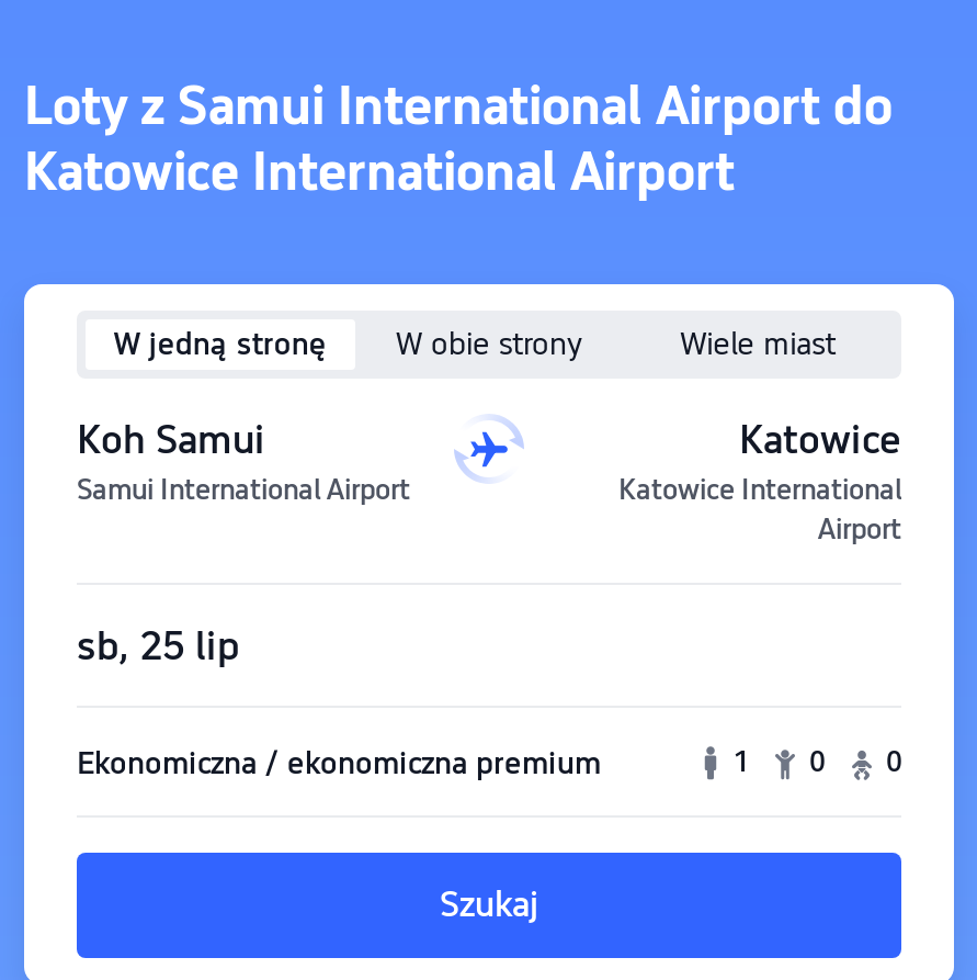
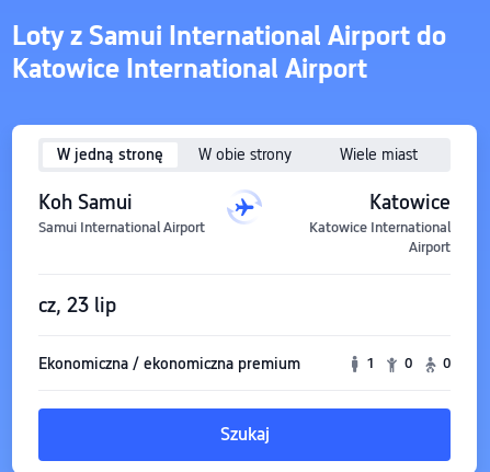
[77,621,239,667] sb, 25 lip -> [38,293,116,316] cz, 23 lip

